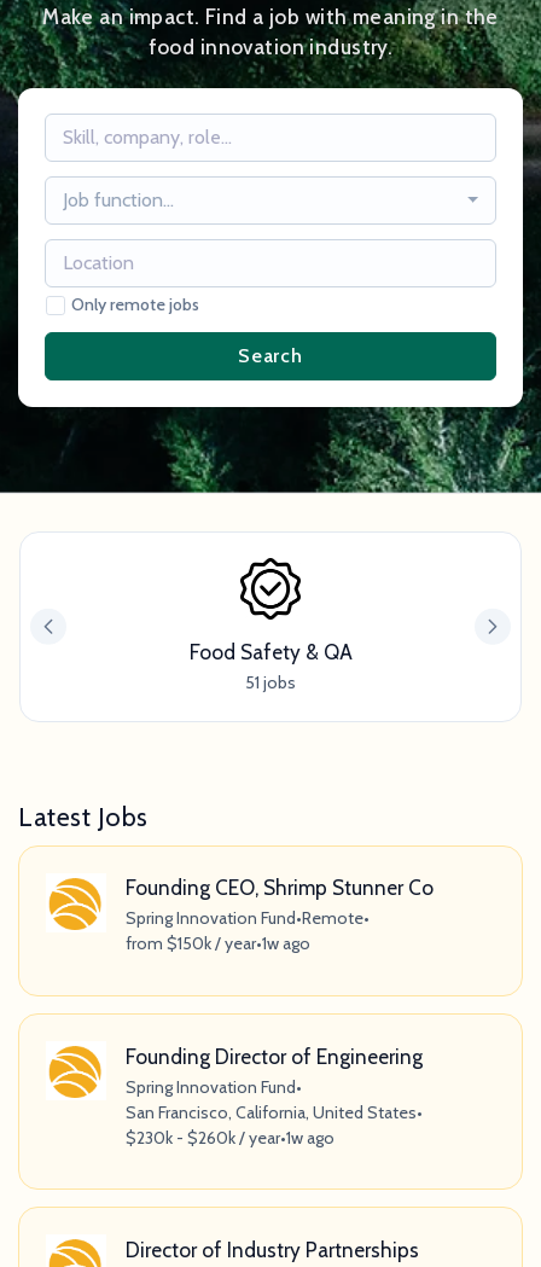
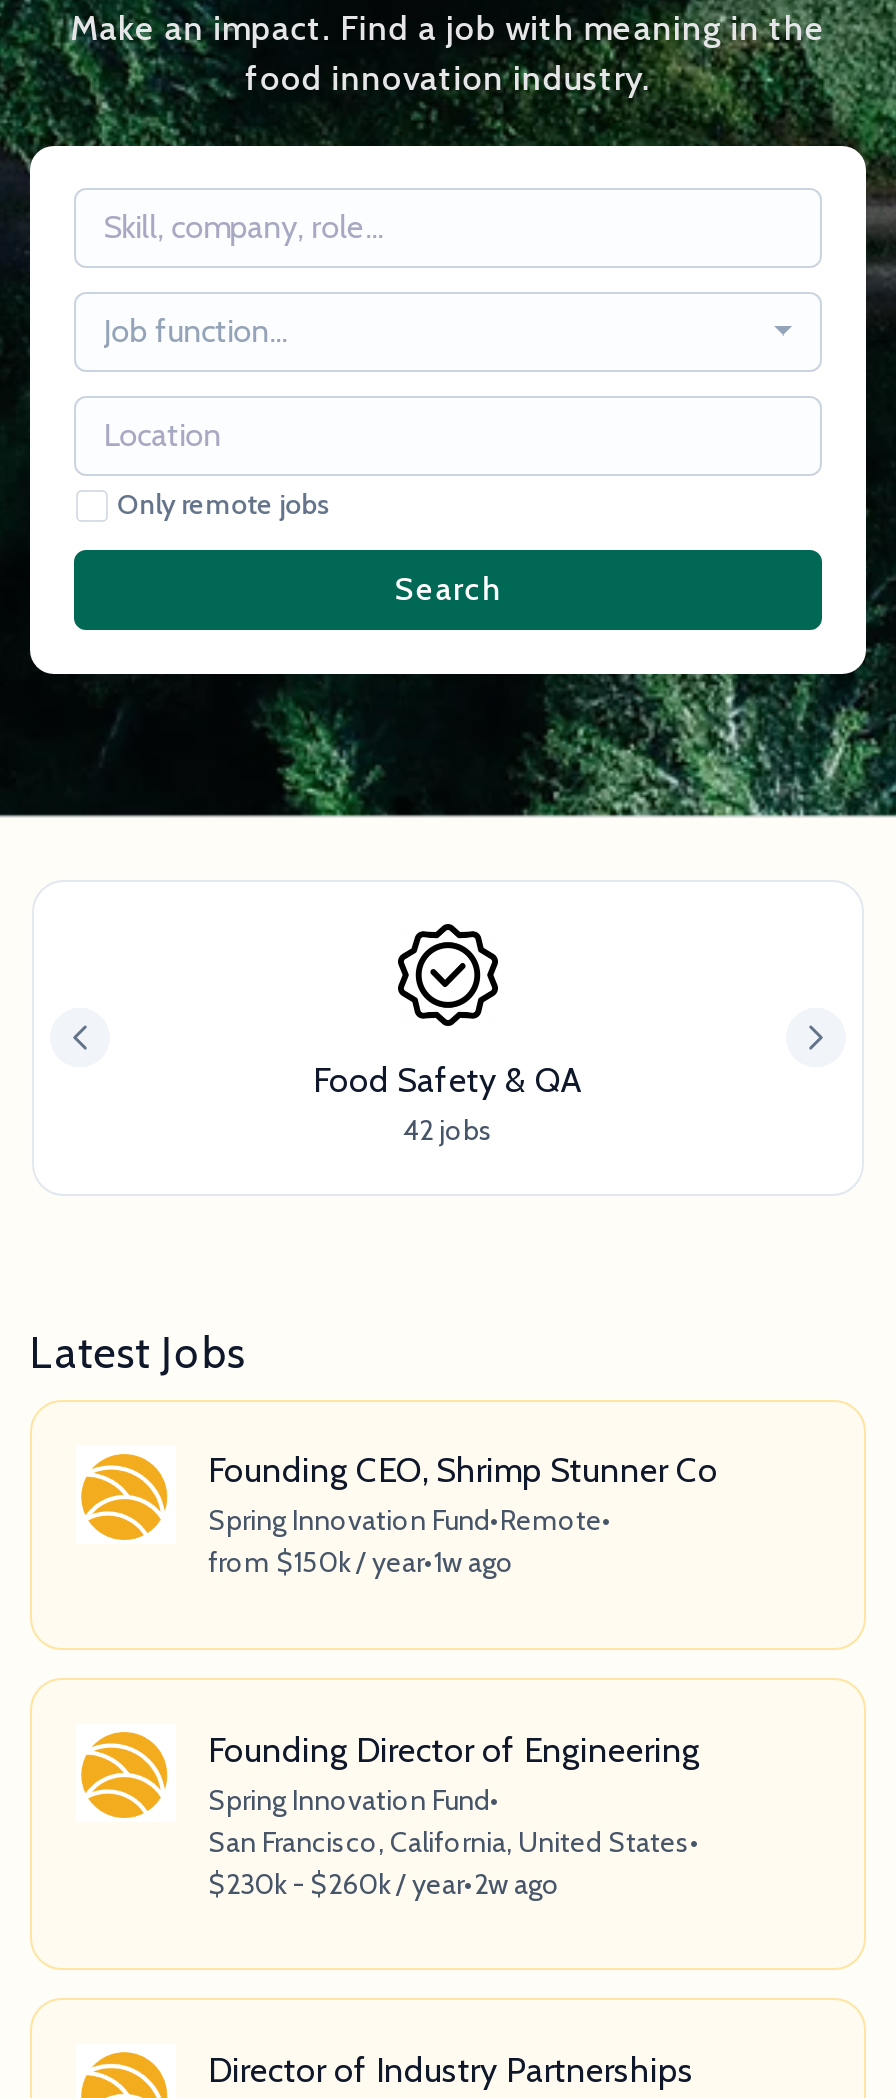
[245,671,296,693] 51 jobs -> [403,1111,493,1147] 42 jobs
[126,1126,335,1148] $230k - $260k / year•1w ago -> [208,1865,560,1901] $230k - $260k / year•2w ago

